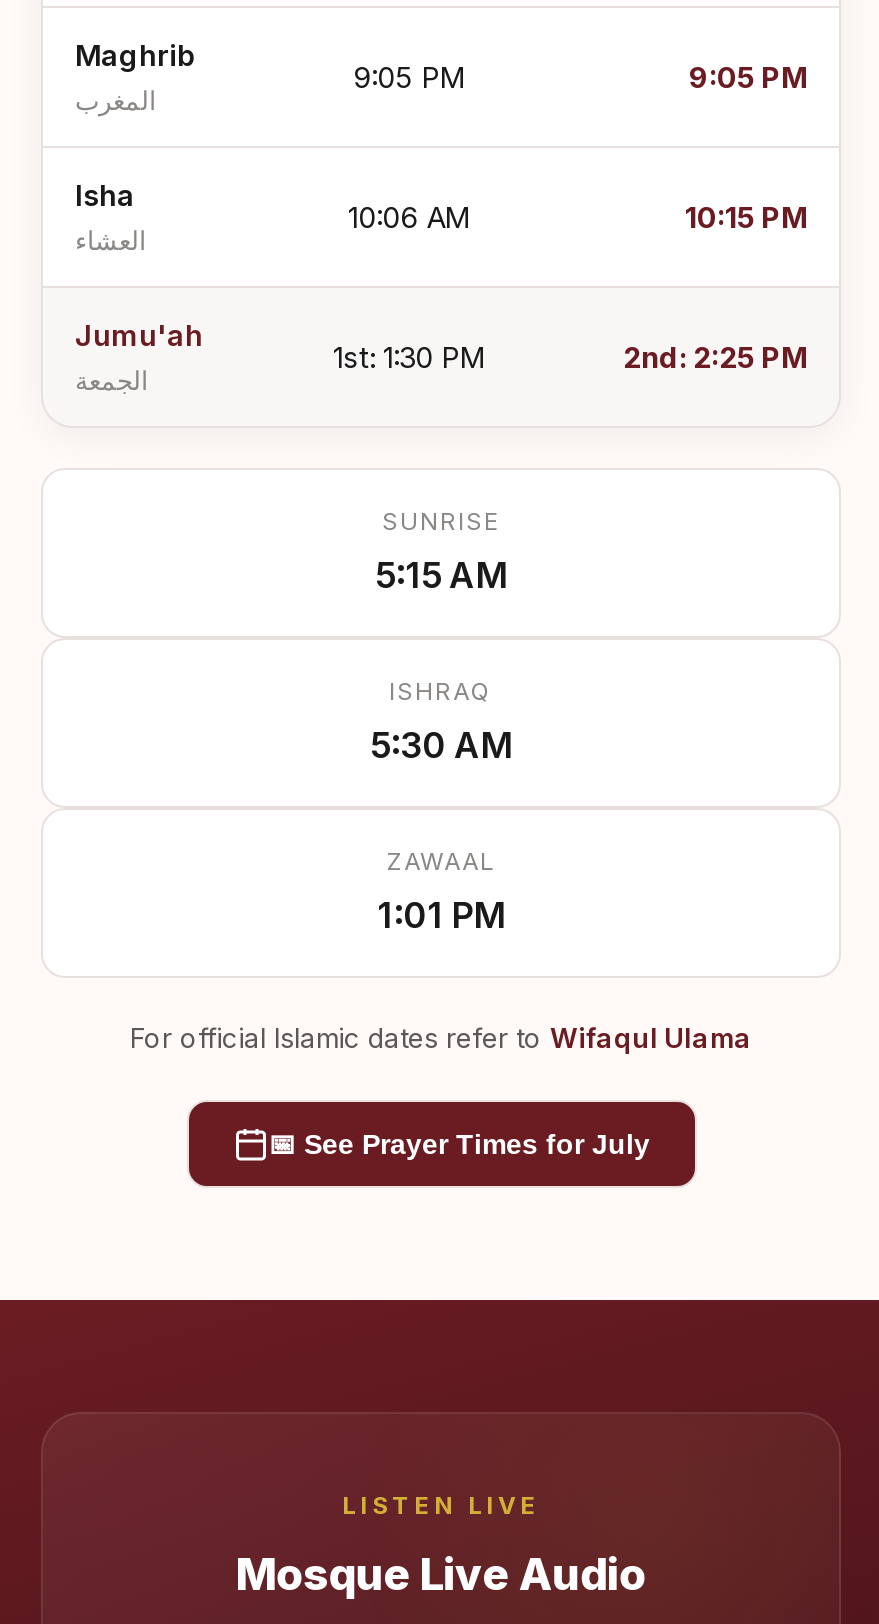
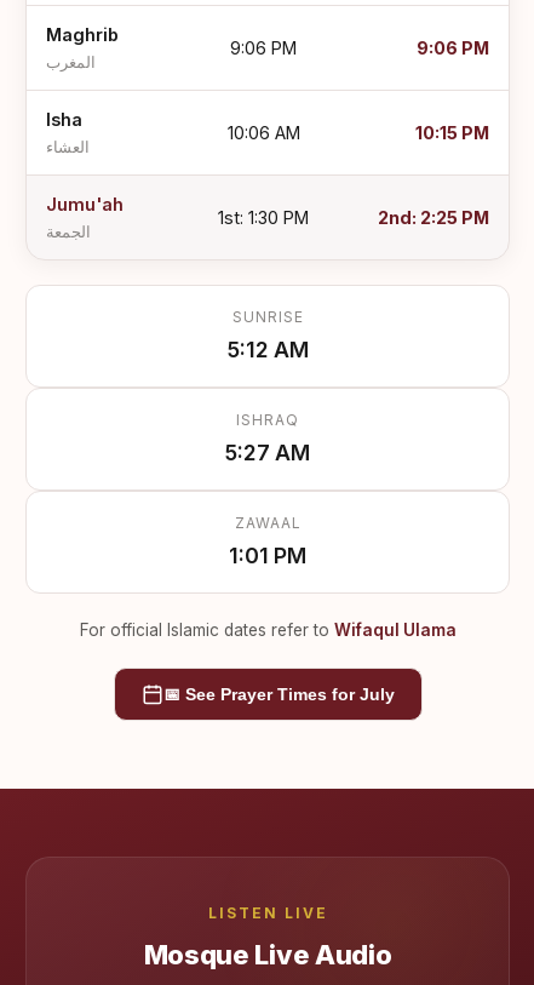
[353,60,463,94] 9:05 PM -> [230,38,297,58] 9:06 PM
[689,60,807,94] 9:05 PM -> [417,38,489,58] 9:06 PM
[375,554,507,596] 5:15 AM -> [227,337,308,362] 5:12 AM
[370,724,512,766] 5:30 AM -> [225,440,310,465] 5:27 AM

